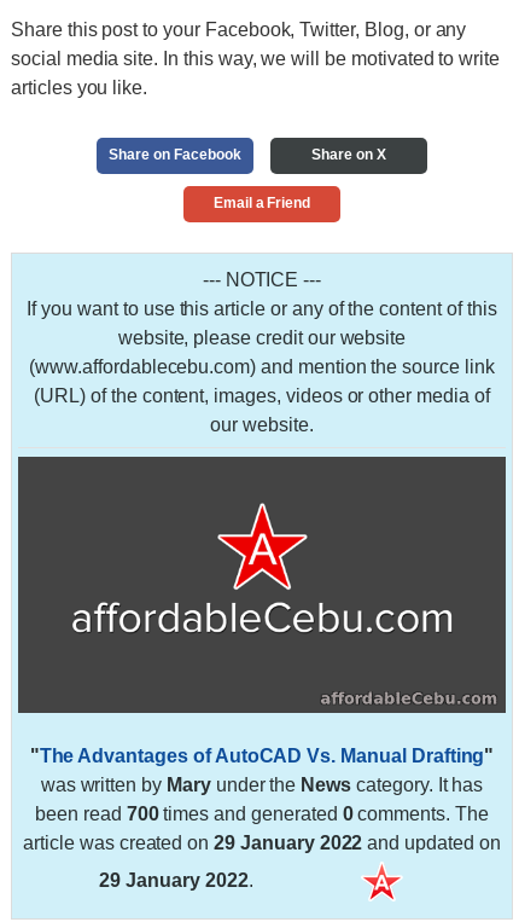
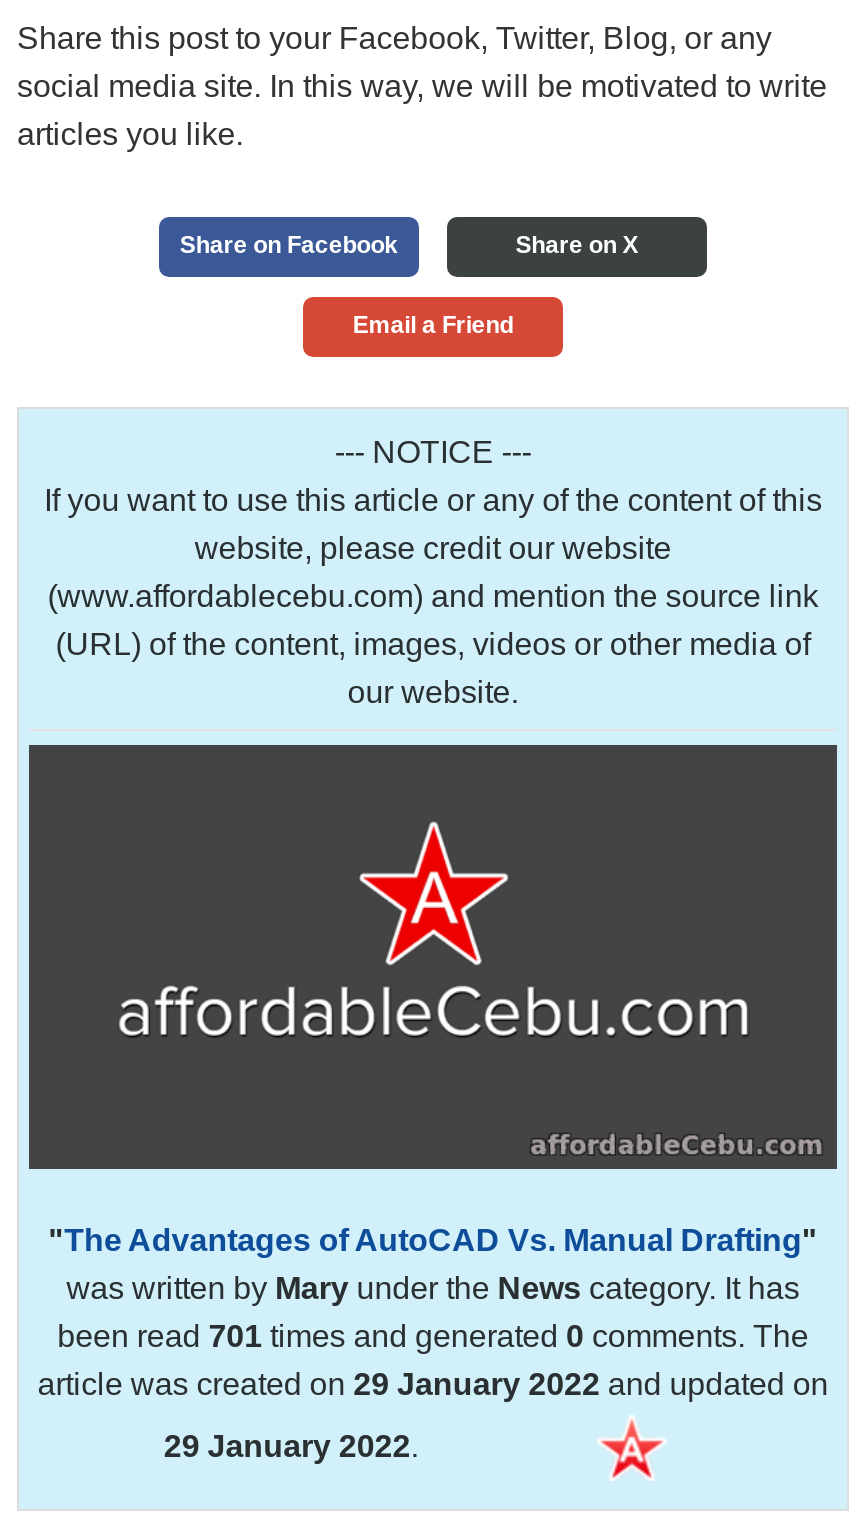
[35,803,489,824] been read 700 times and generated 0 comments. The -> [57,1318,809,1352] been read 701 times and generated 0 comments. The

